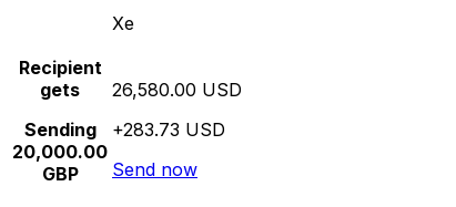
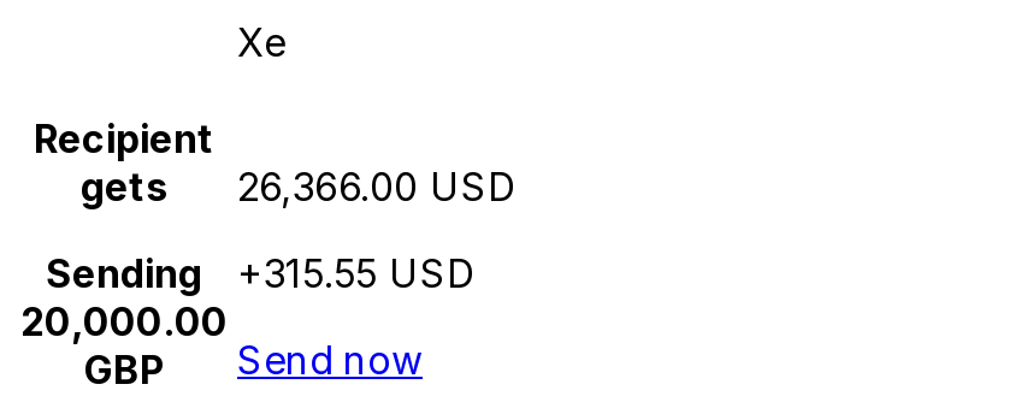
[40,79,242,101] gets 26,580.00 USD -> [81,163,517,211] gets 26,366.00 USD
[24,119,225,141] Sending +283.73 USD -> [46,250,476,298] Sending +315.55 USD

